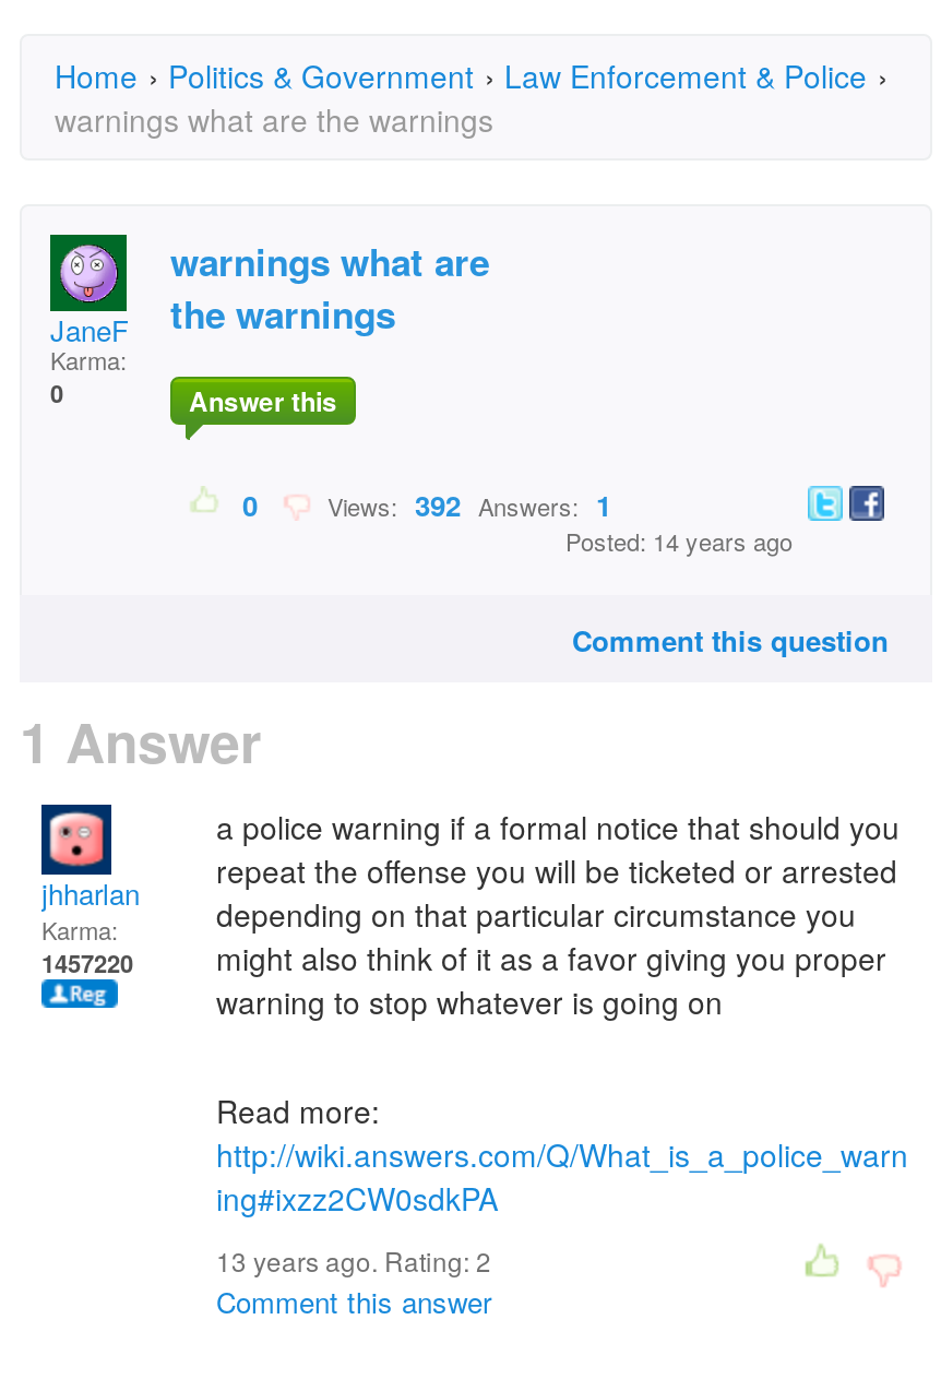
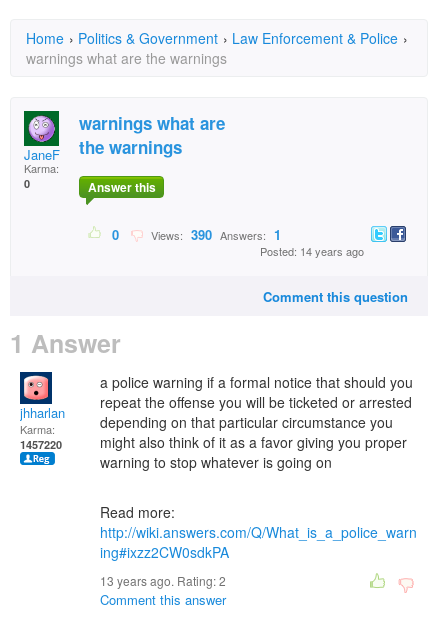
[314,484,611,525] Views: 392 Answers: 1 -> [145,225,281,244] Views: 390 Answers: 1

